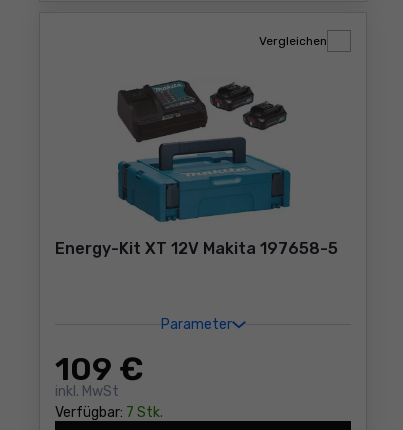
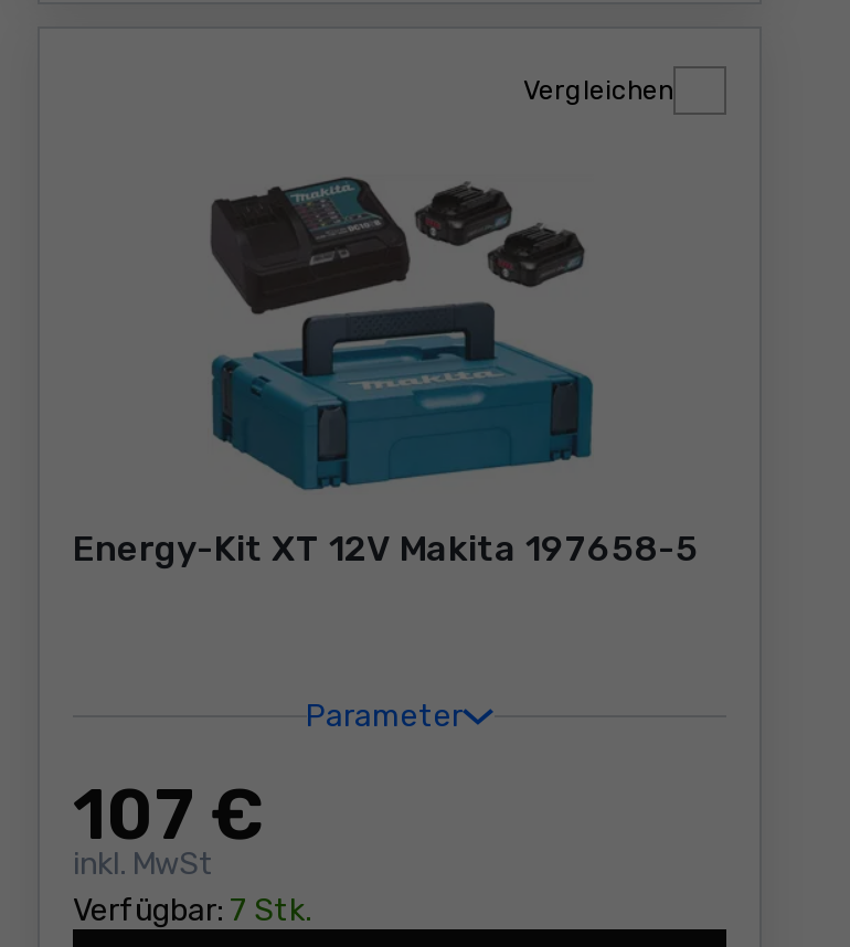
[55,350,144,388] 109 € -> [73,773,265,856] 107 €

